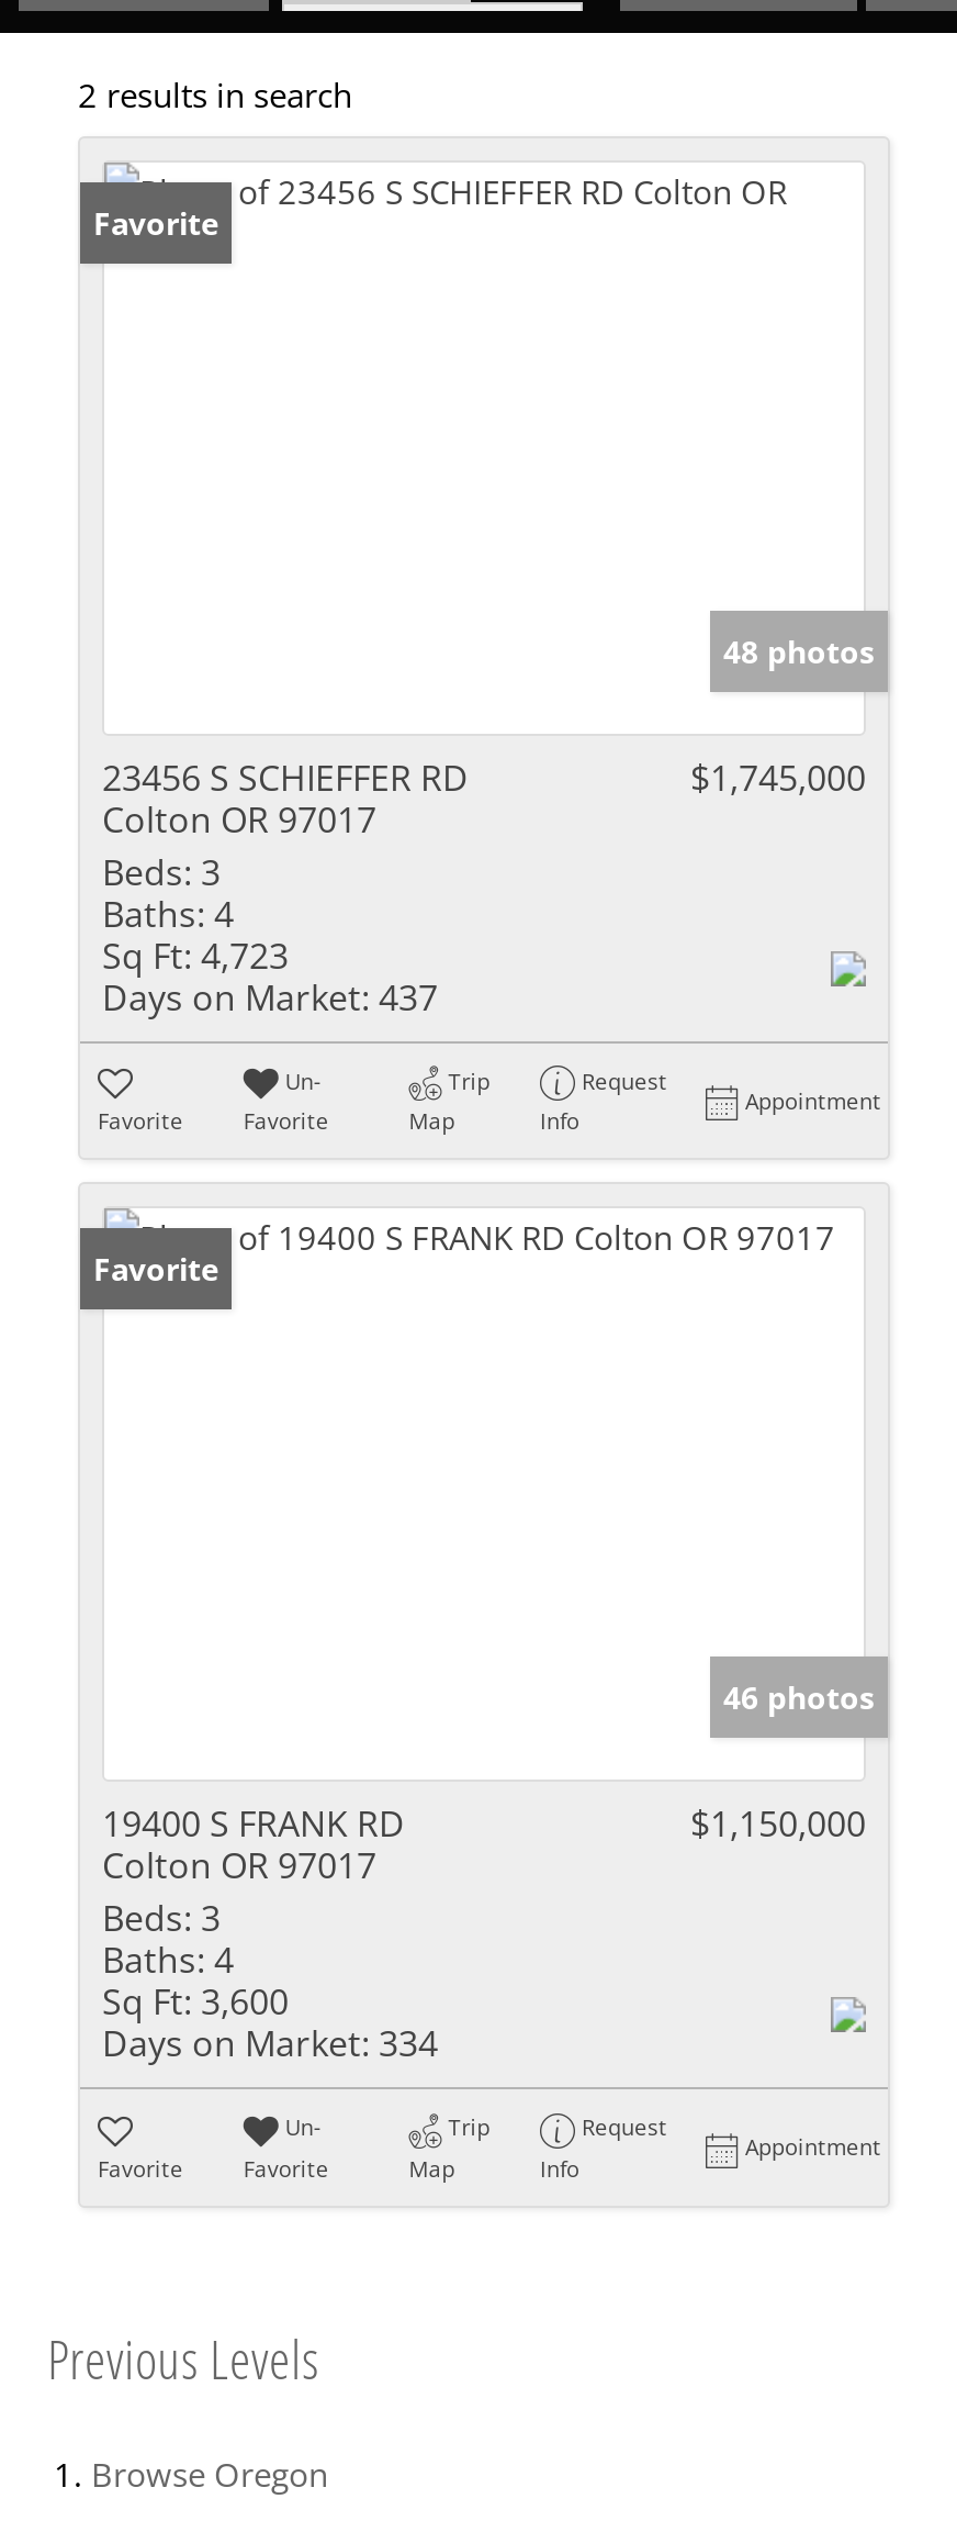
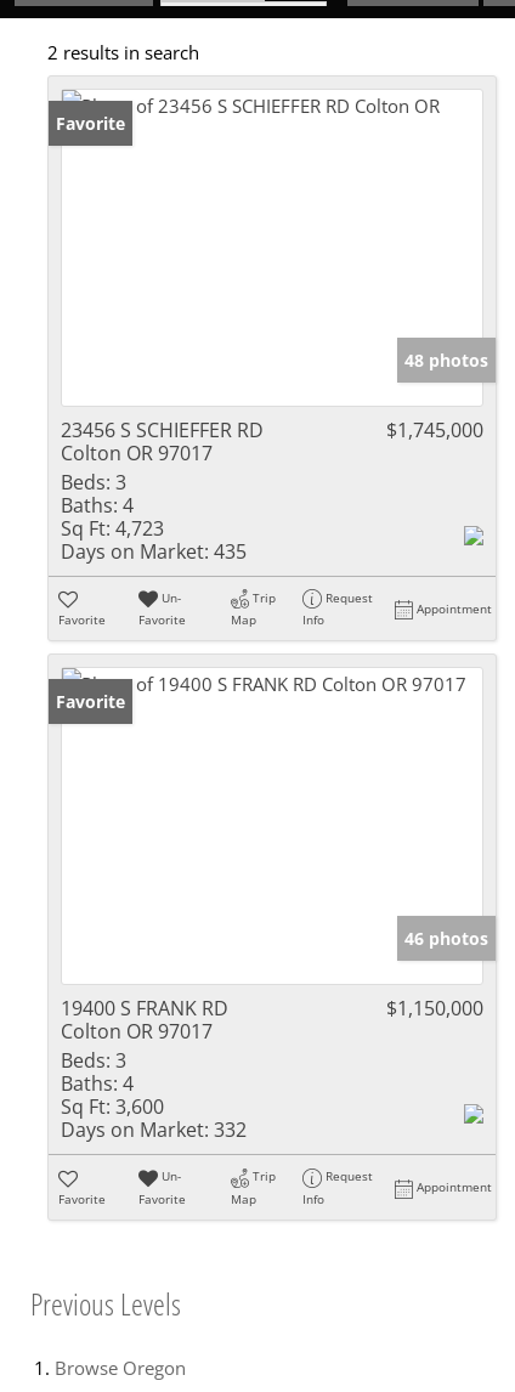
[102,973,438,1022] Days on Market: 437 -> [61,538,247,565] Days on Market: 435
[102,2020,438,2068] Days on Market: 334 -> [61,1117,247,1143] Days on Market: 332

